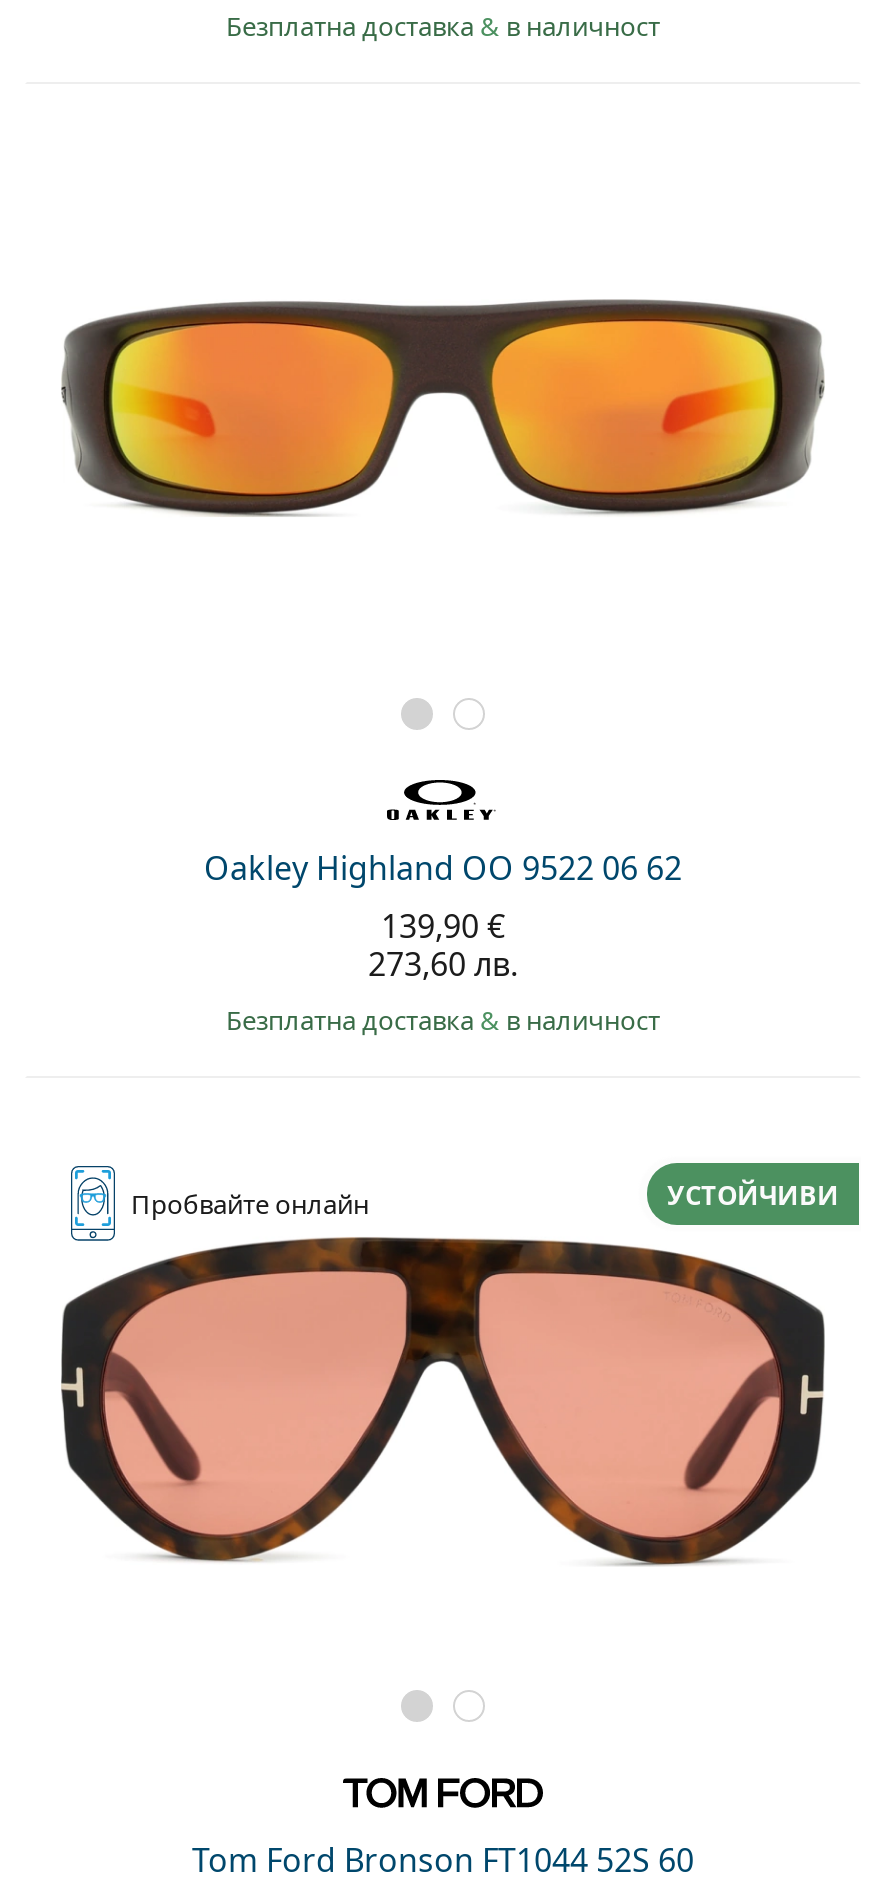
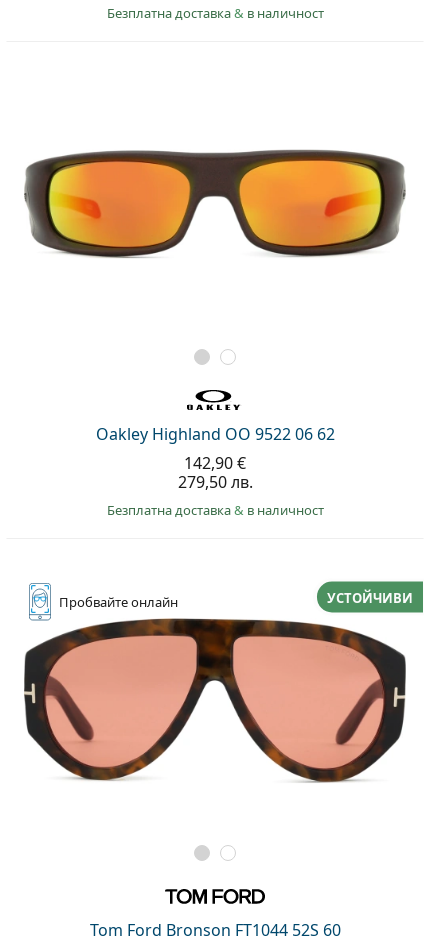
[381,904,505,948] 139,90 € -> [184,452,246,474] 142,90 €
[368,942,518,986] 273,60 лв. -> [177,471,252,493] 279,50 лв.

